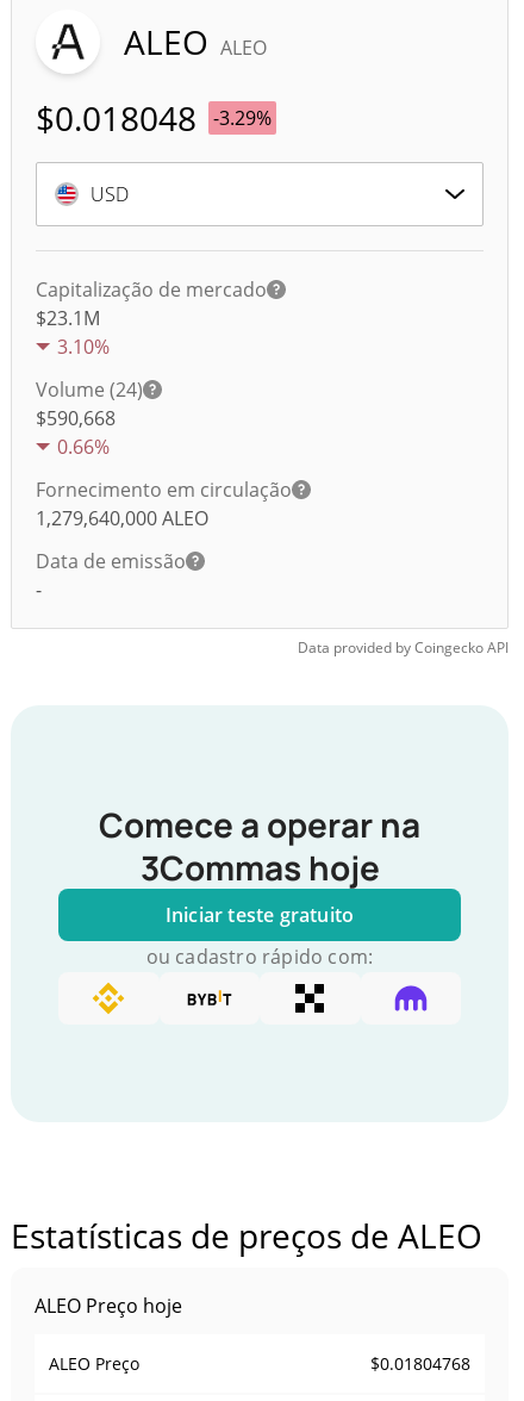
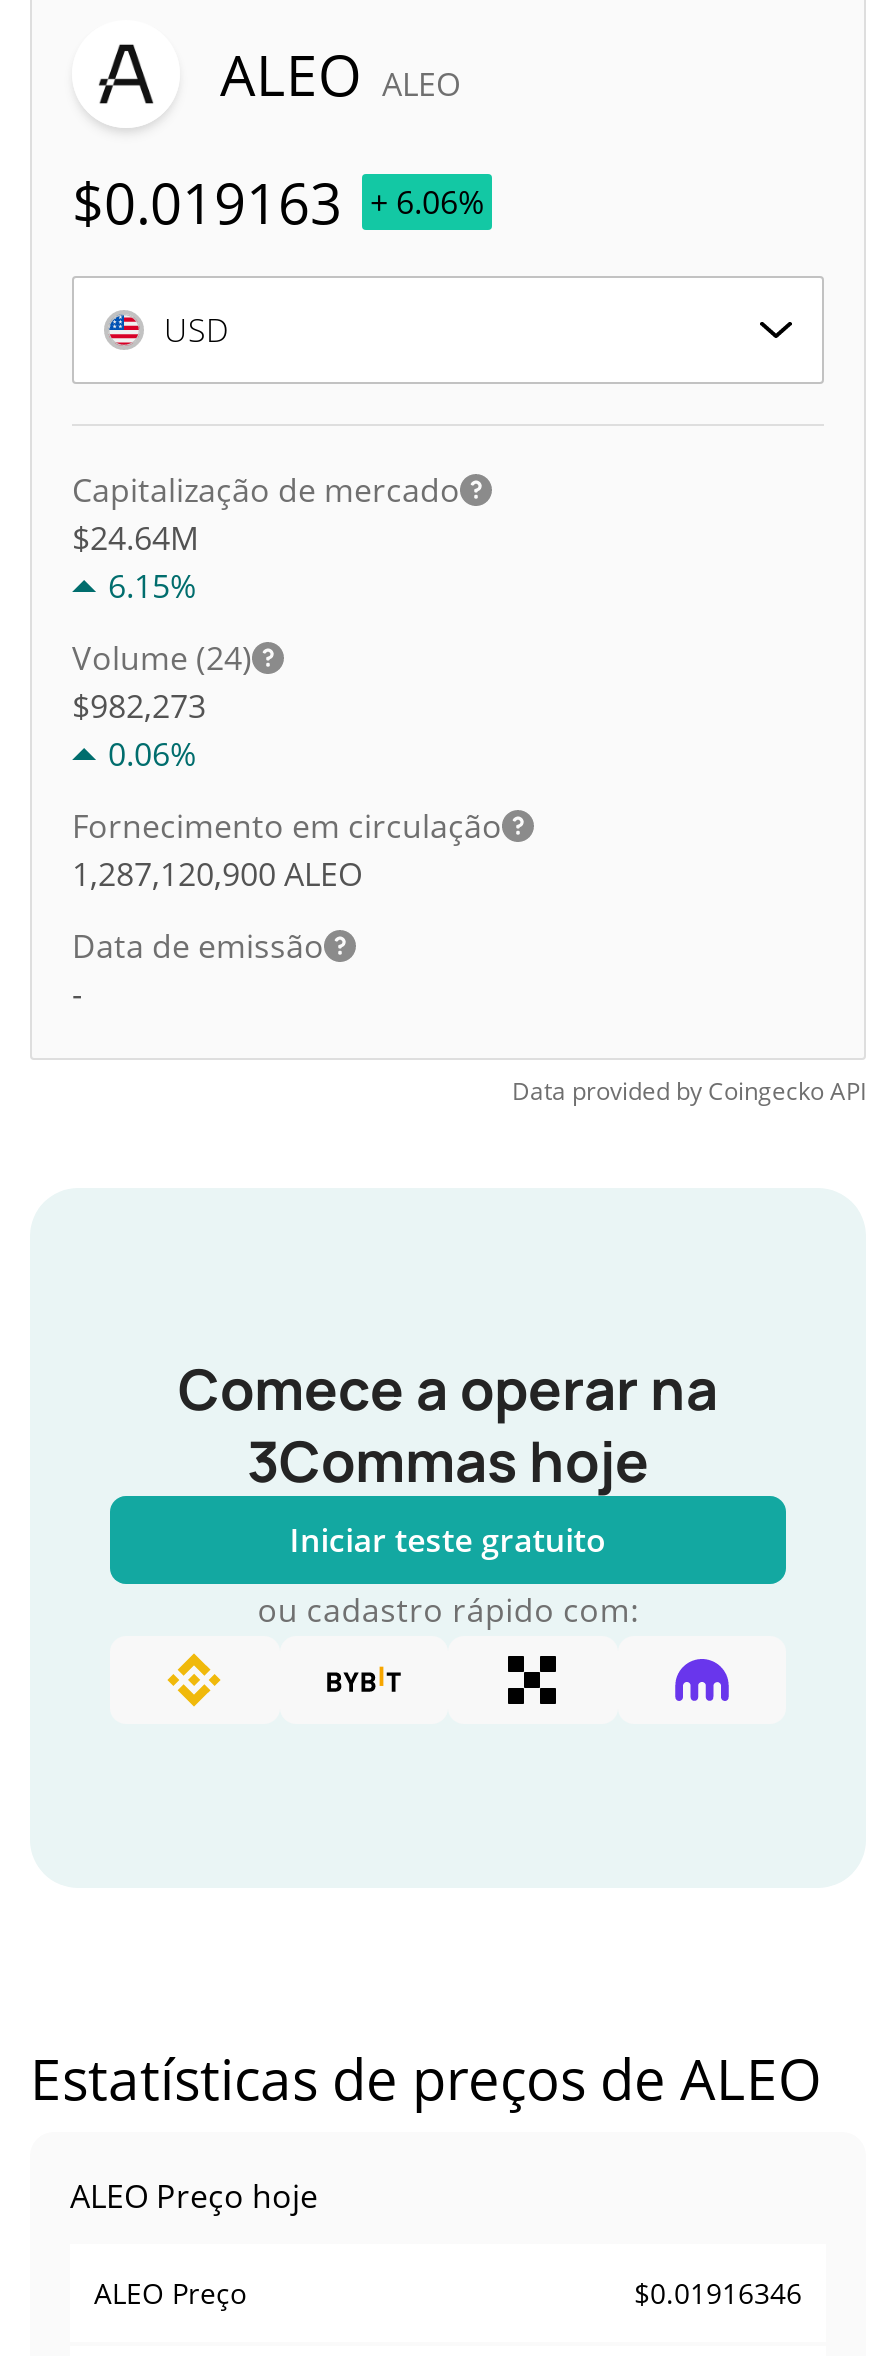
[36,95,272,141] $0.018048 | -3.29% -> [72,164,484,240] $0.019163 | + 6.06%
[36,305,110,360] $23.1M | 3.10% -> [72,516,198,608] $24.64M | 6.15%
[36,405,116,431] $590,668 -> [72,684,206,728] $982,273
[57,434,110,460] 0.66% -> [108,732,196,776] 0.06%
[36,505,208,531] 1,279,640,000 ALEO -> [72,852,362,896] 1,287,120,900 ALEO
[370,1352,470,1374] $0.01804768 -> [634,2273,802,2311] $0.01916346

